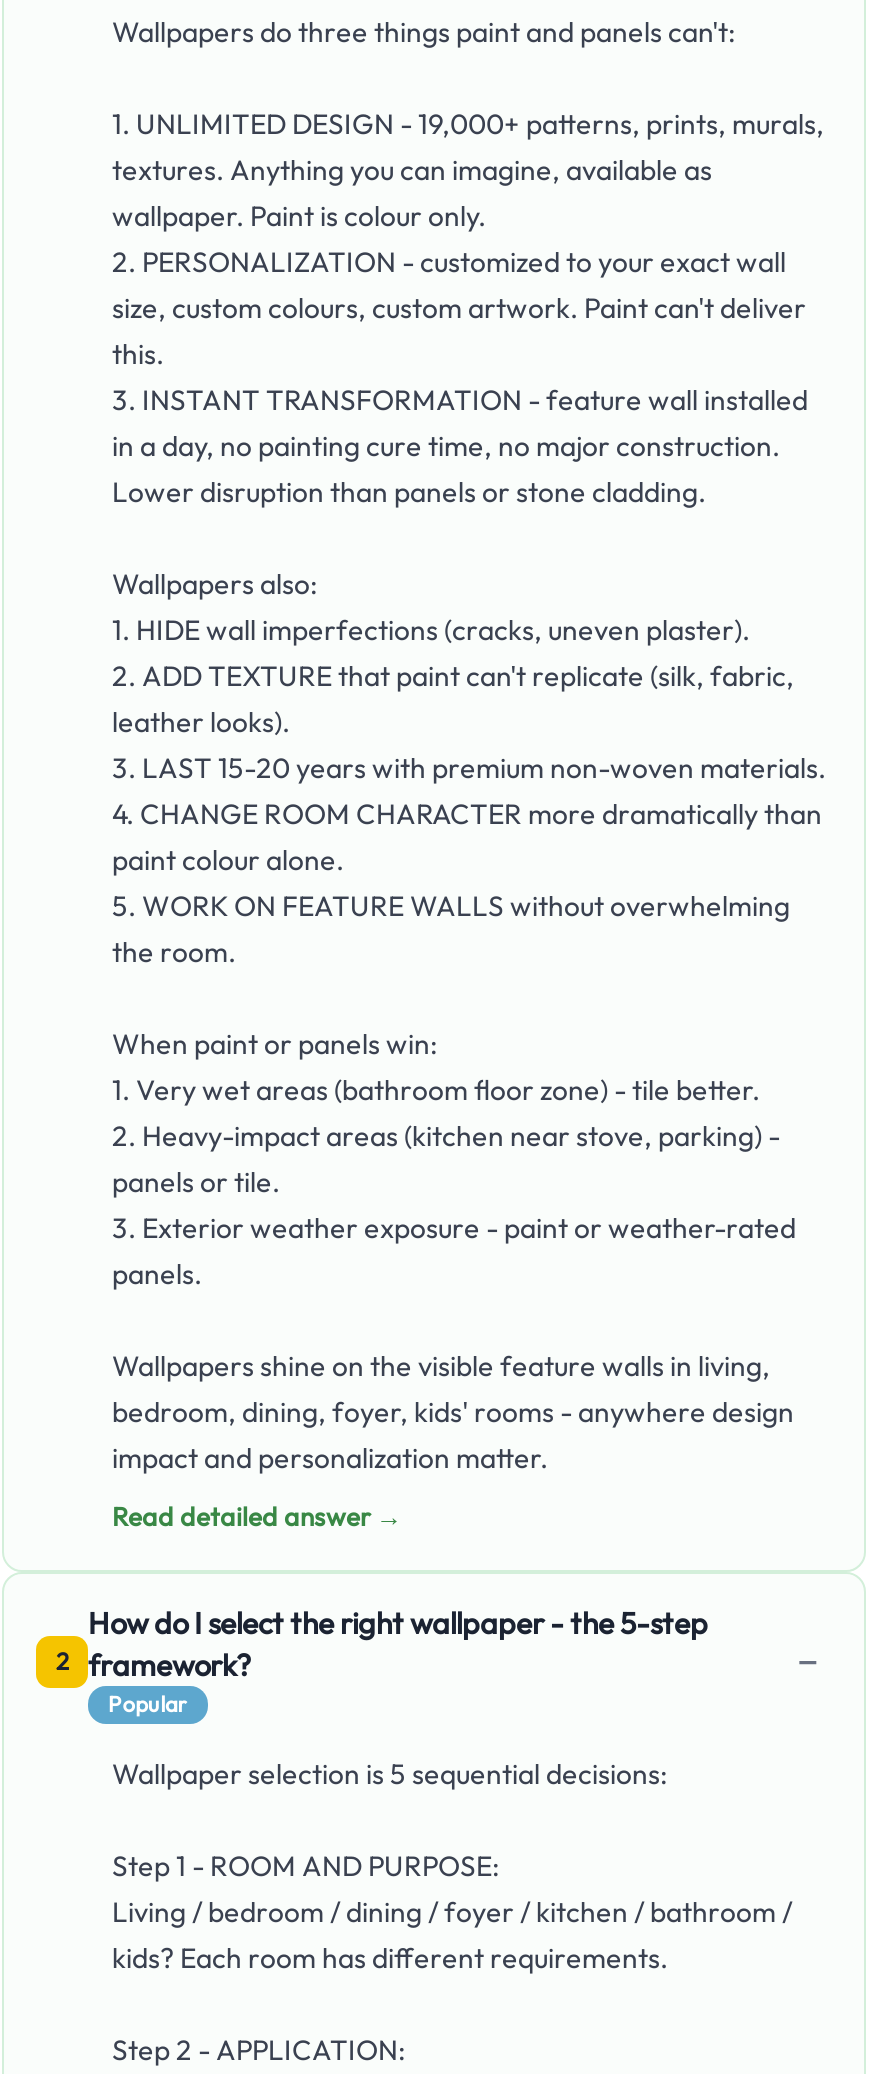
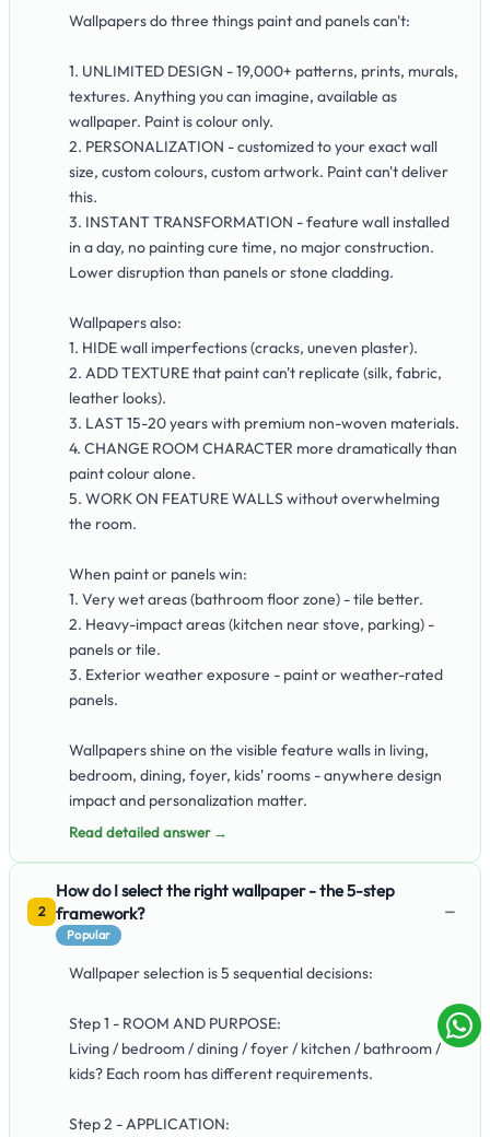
none -> [436,1003,482,1048] [image]

